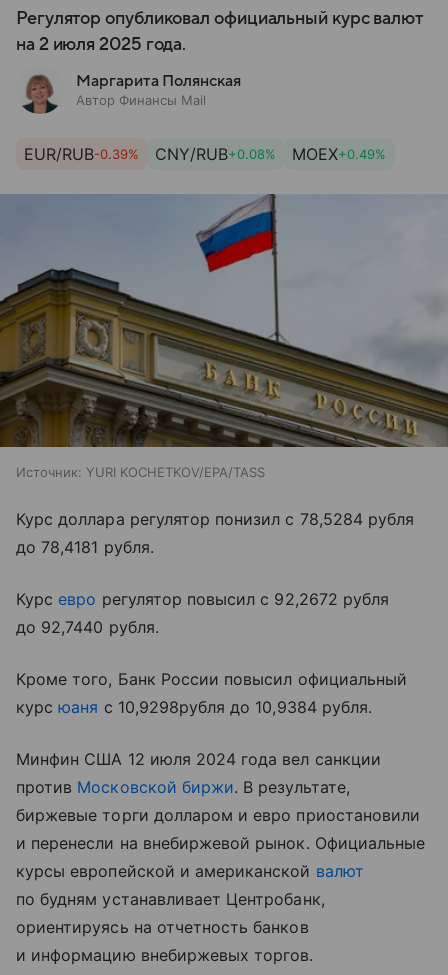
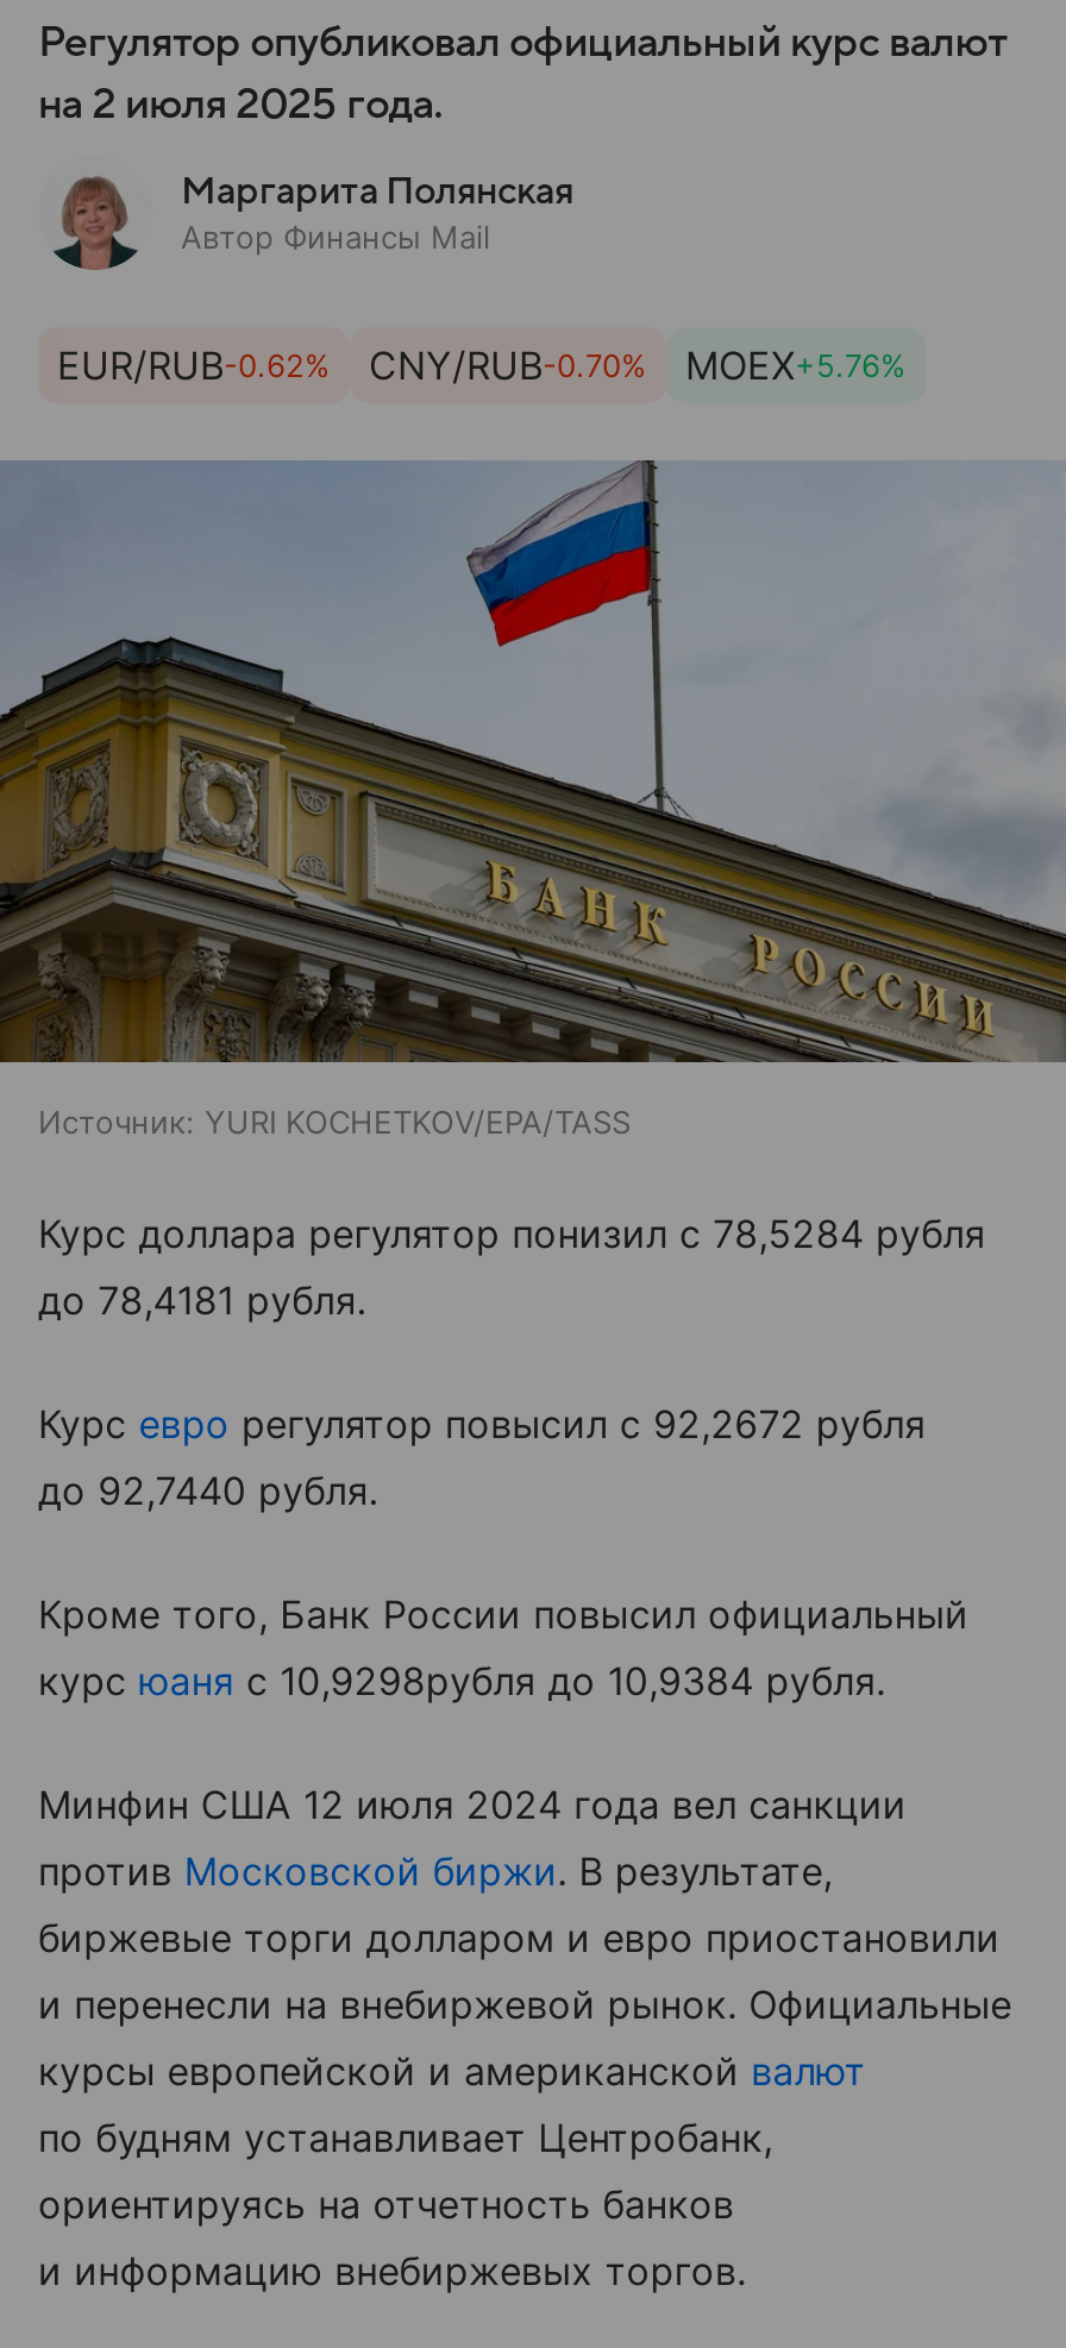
[24,144,139,164] EUR/RUB-0.39% -> [57,341,331,389] EUR/RUB-0.62%
[155,144,276,164] CNY/RUB+0.08% -> [369,341,647,389] CNY/RUB-0.70%
[292,144,386,164] MOEX+0.49% -> [685,341,907,389] MOEX+5.76%

